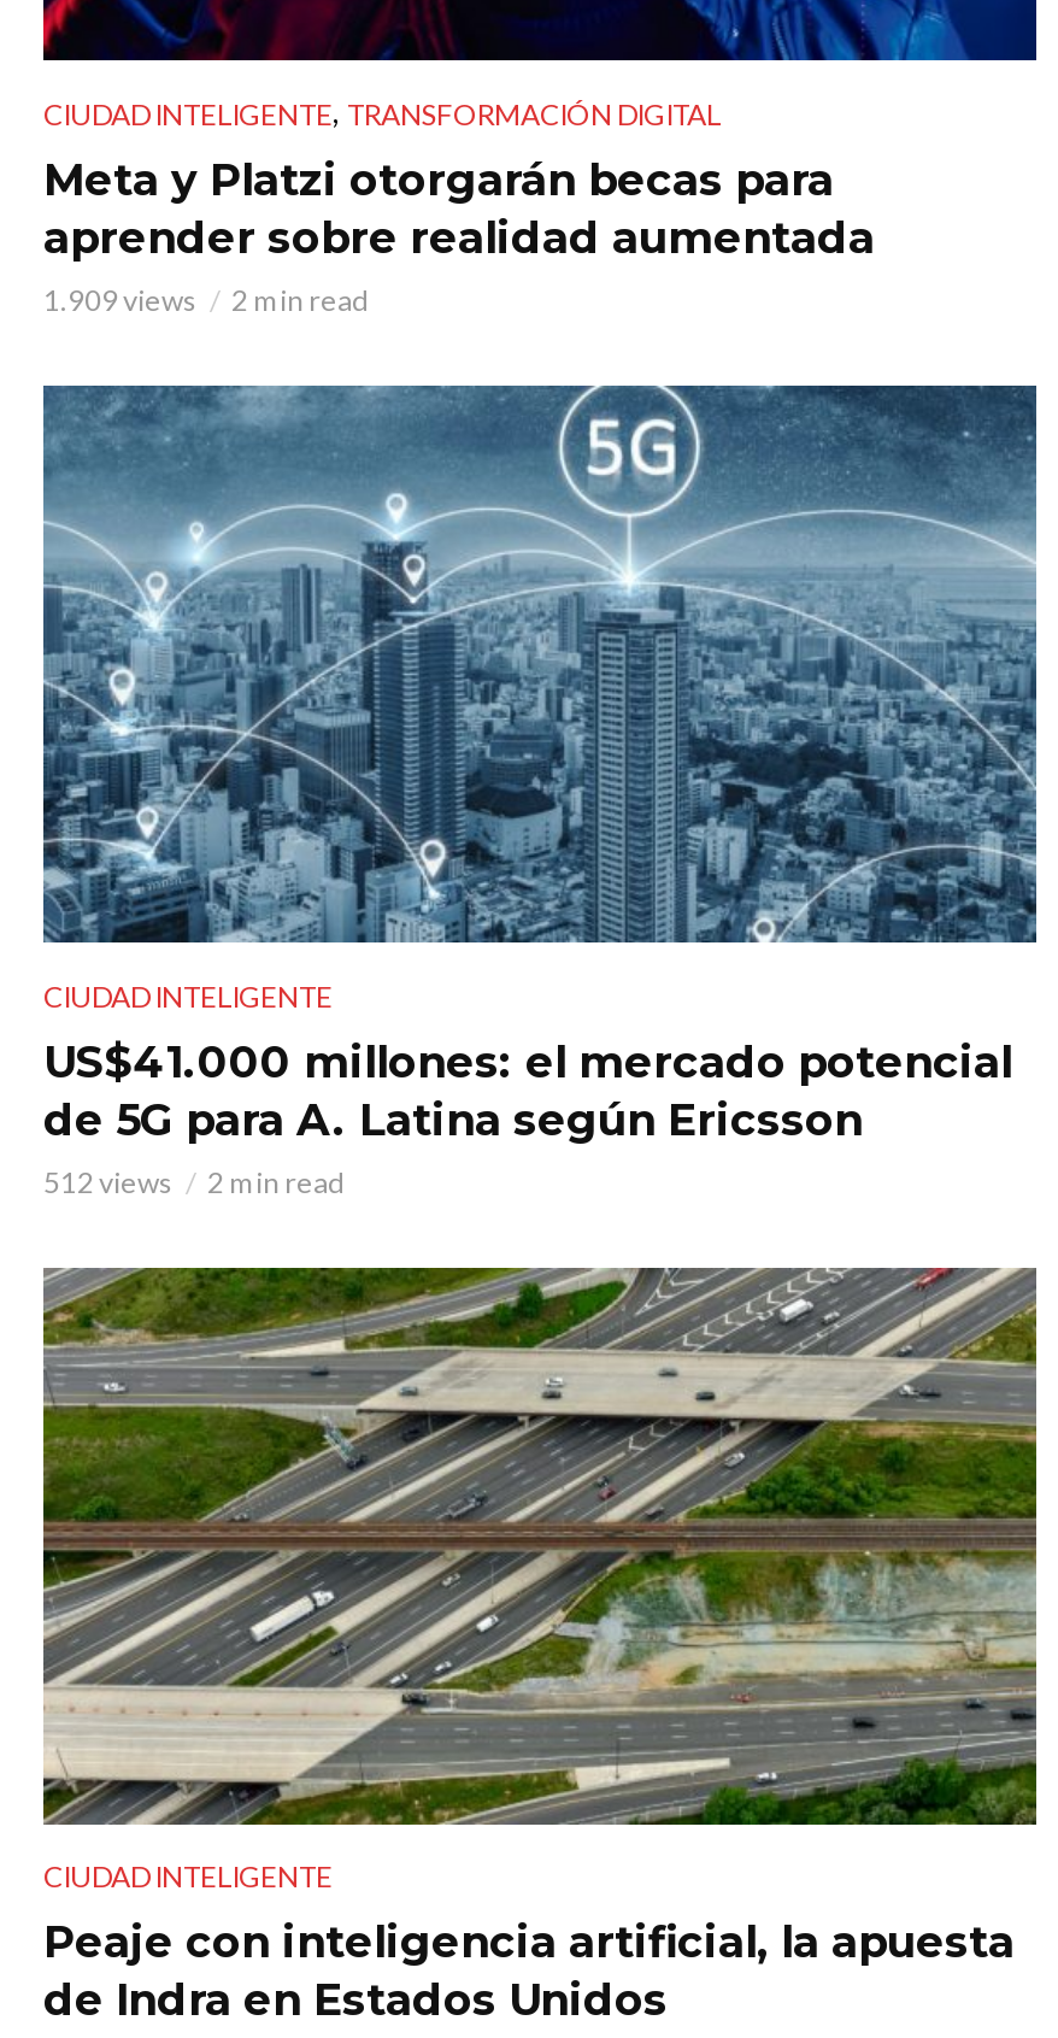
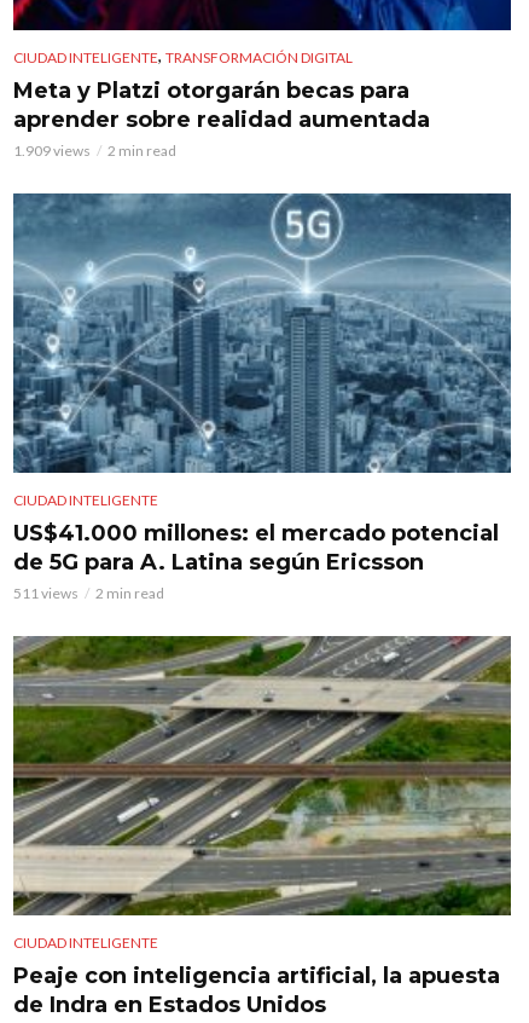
[43,1163,345,1199] 512 views 2 min read -> [13,584,164,602] 511 views 2 min read

